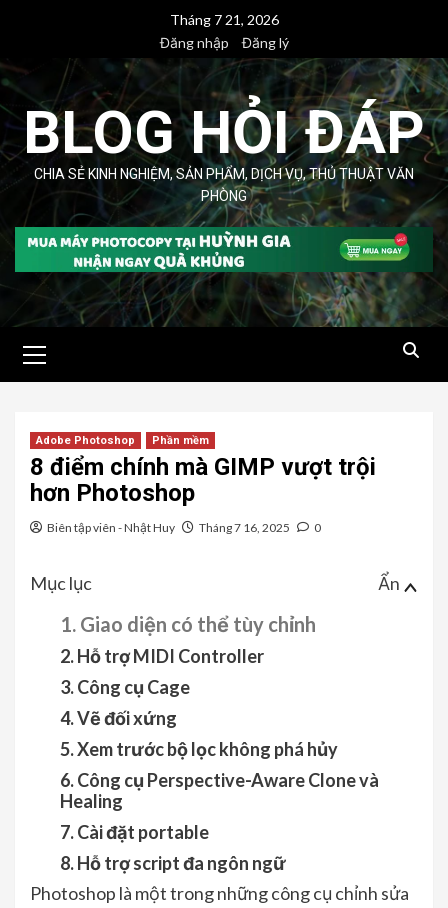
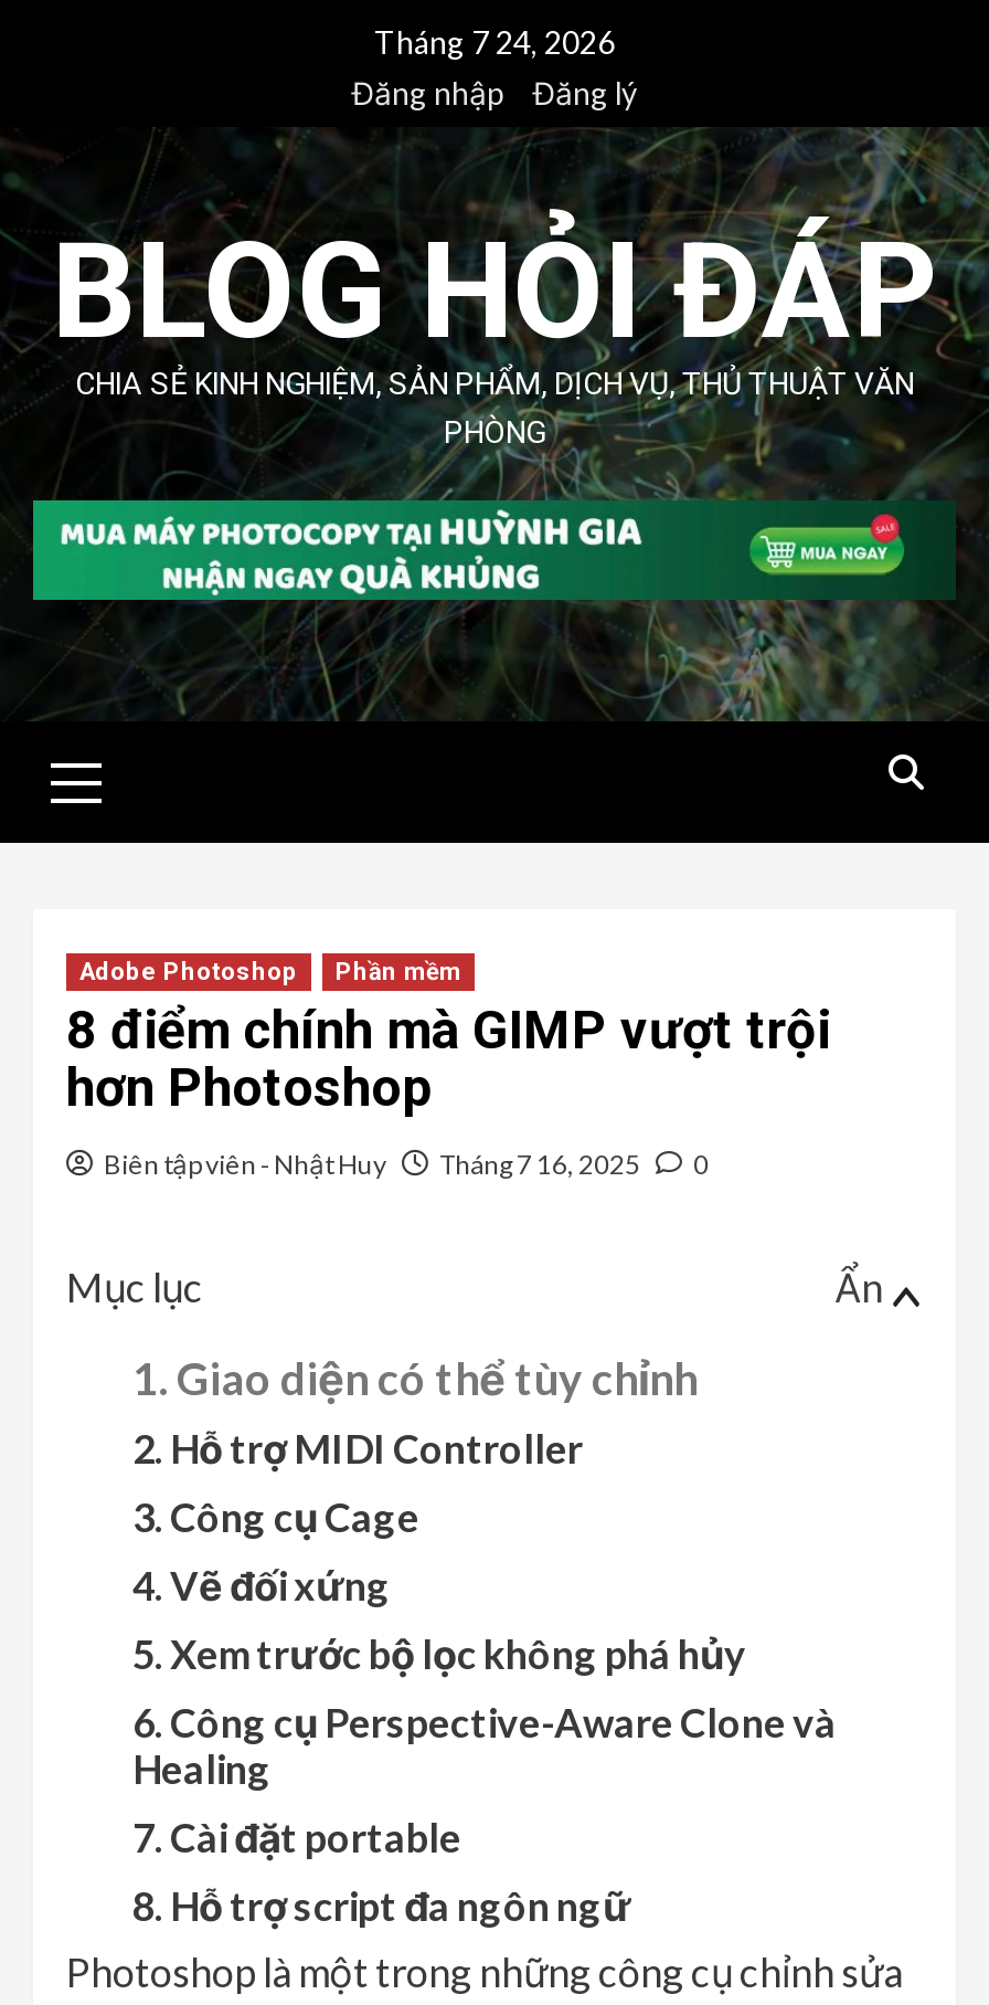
[169,11,278,28] Tháng 7 21, 2026 -> [374,23,615,61] Tháng 7 24, 2026

